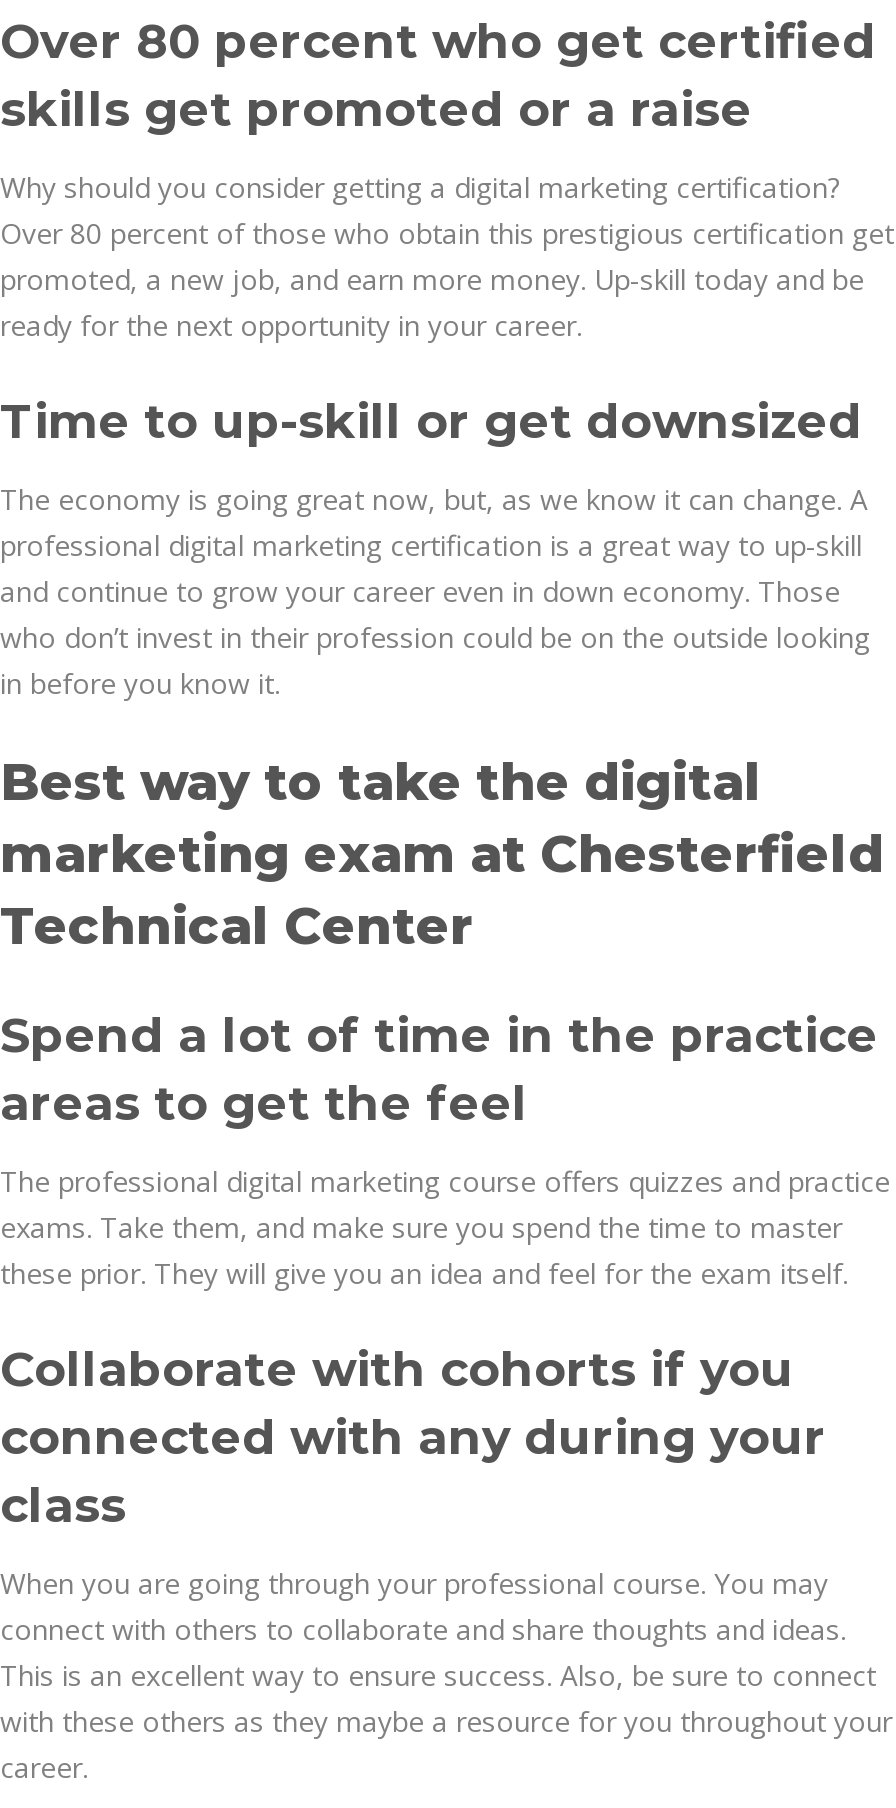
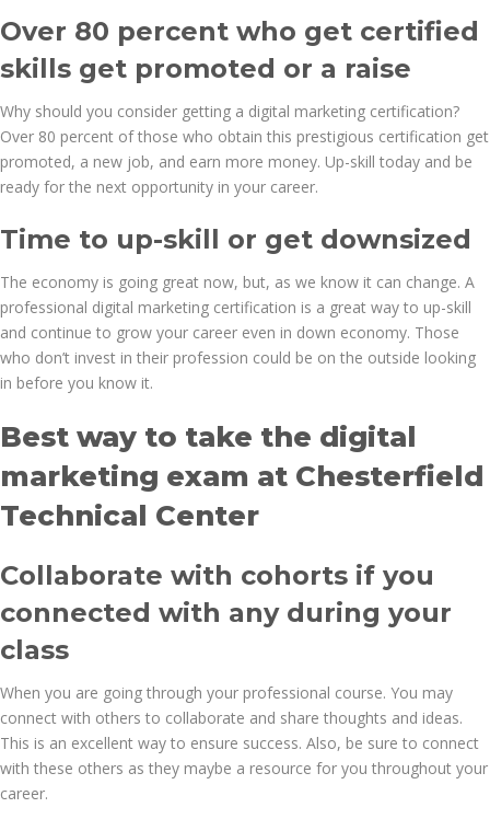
[0,1006,890,1292] Spend a lot of time in the practice | areas to get the feel | The professional digital marketing course offers quizzes and practice | exams. Take them, and make sure you spend the time to master | these prior. They will give you an idea and feel for the exam itself. -> none

